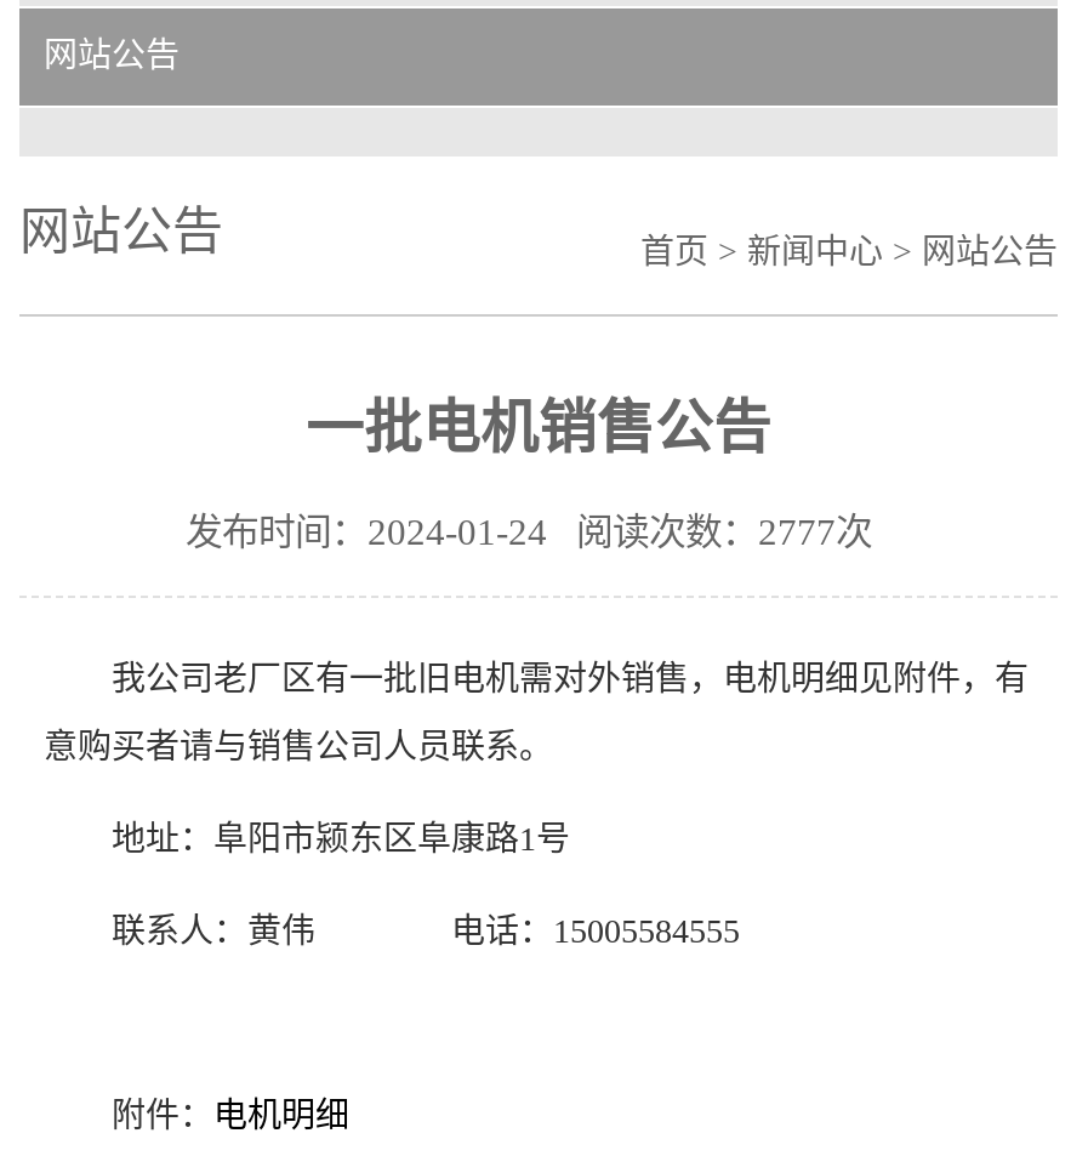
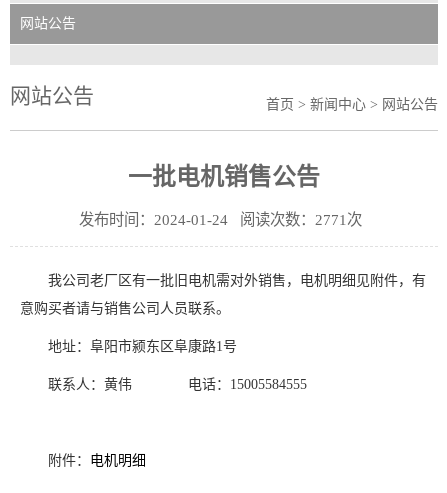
[186,511,891,553] 发布时间：2024-01-24 阅读次数：2777次 -> [78,211,369,228] 发布时间：2024-01-24 阅读次数：2771次

